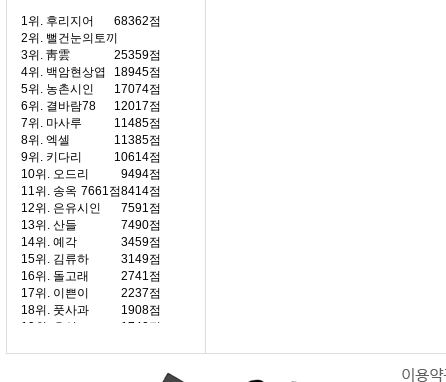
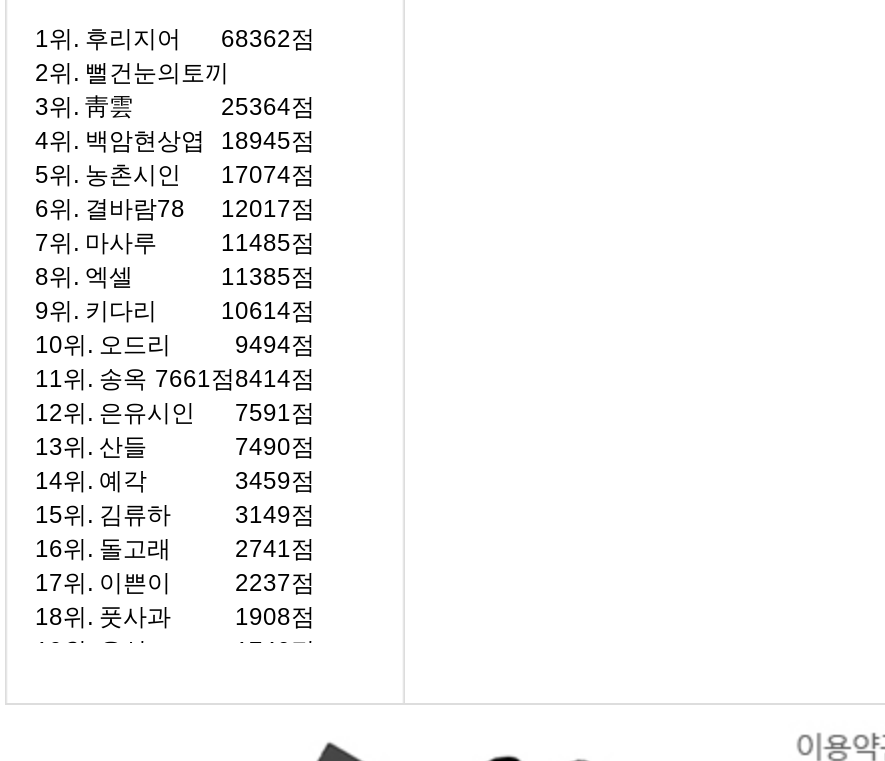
[114,48,161,62] 25359점 -> [221,93,315,121] 25364점

